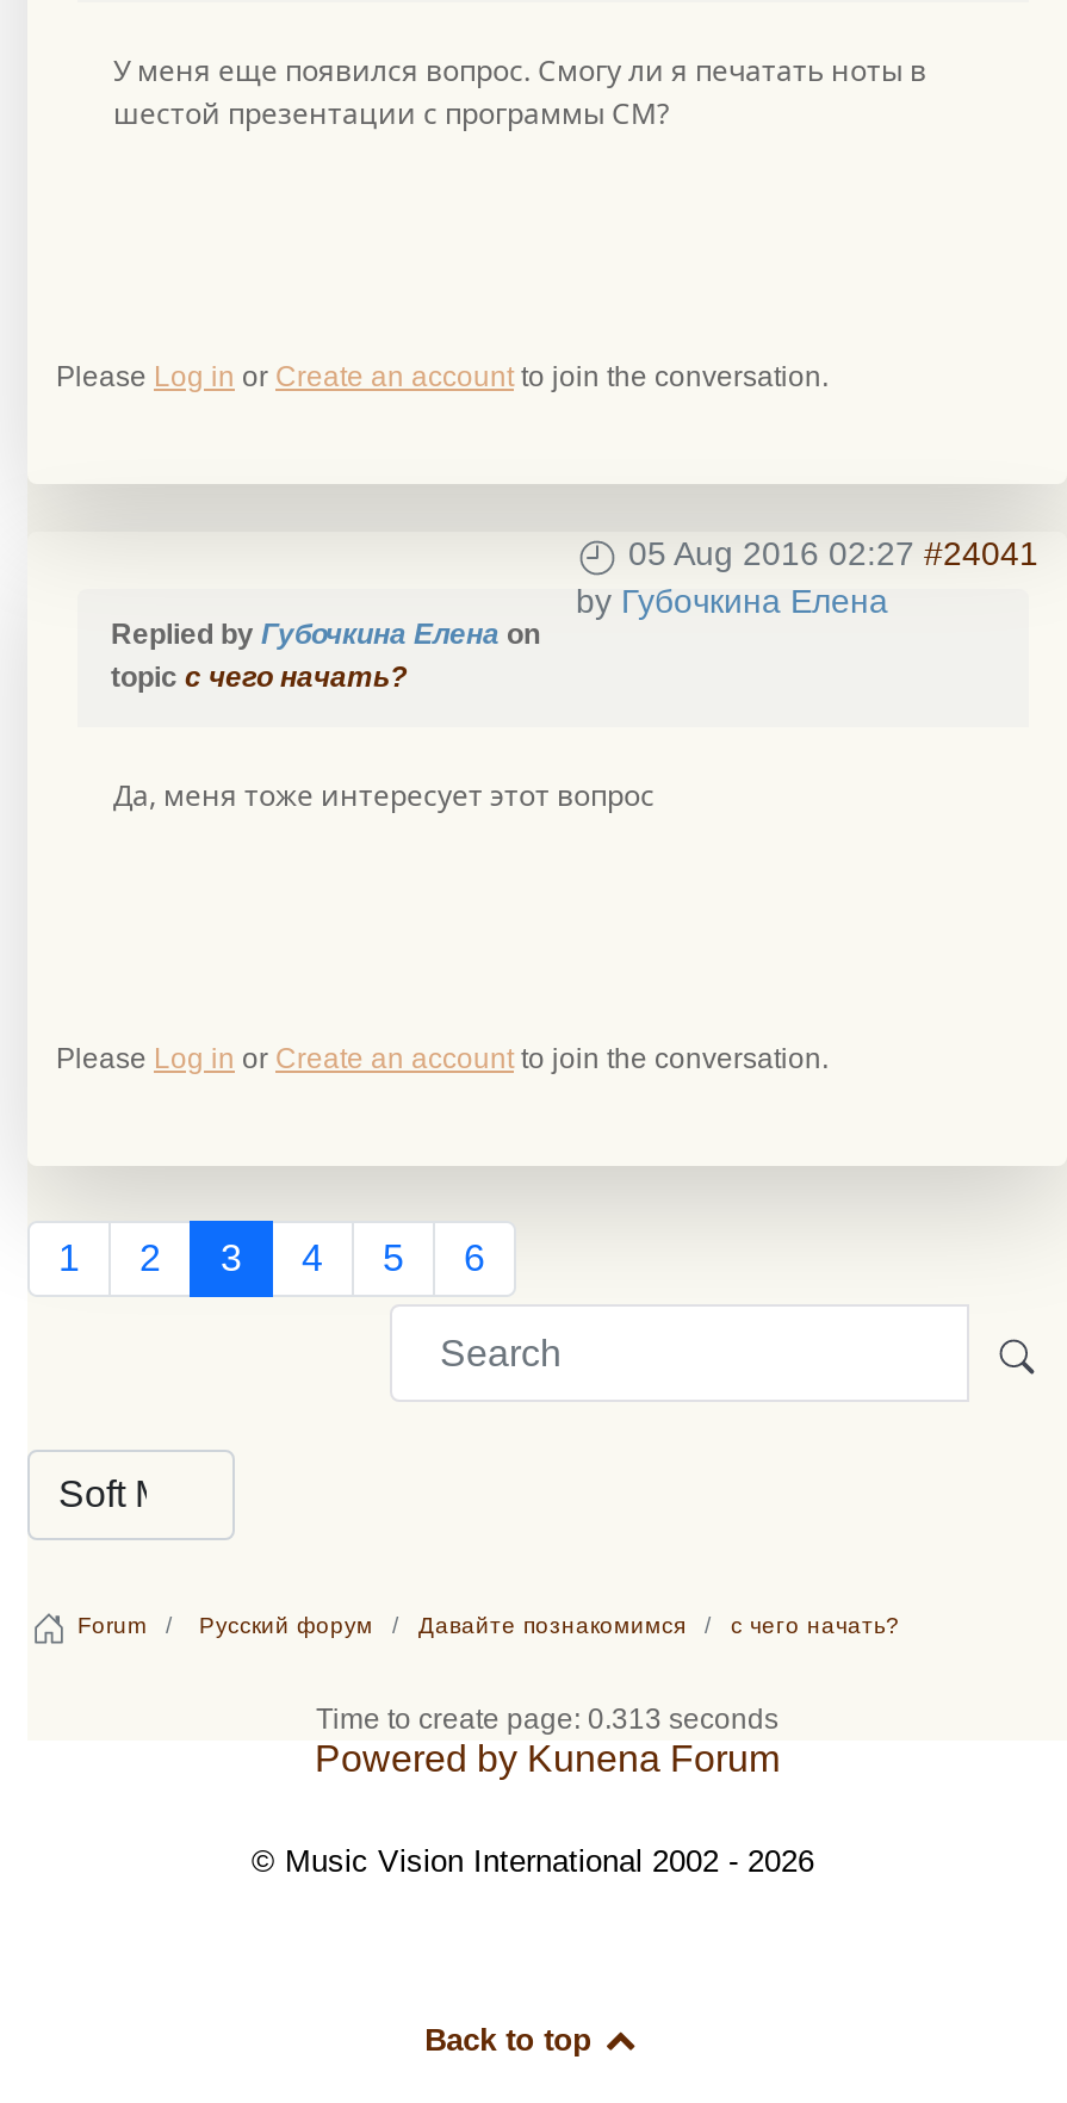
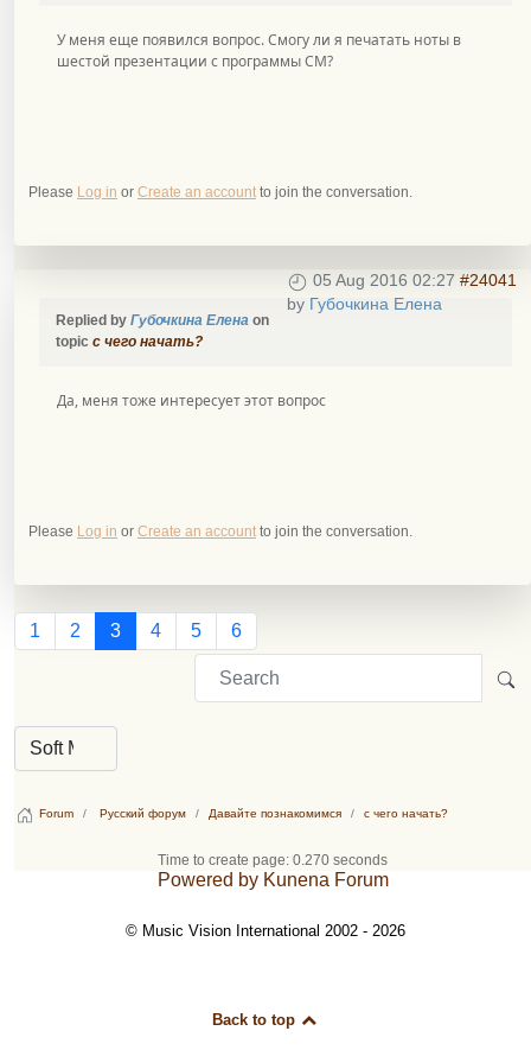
[316,1702,778,1735] Time to create page: 0.313 seconds -> [158,852,388,868] Time to create page: 0.270 seconds

